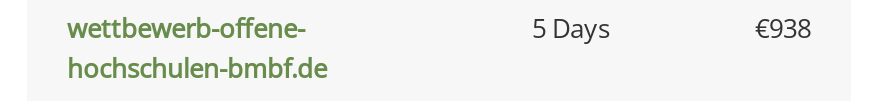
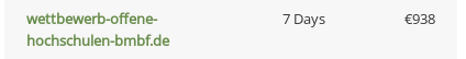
[532,10,610,46] 5 Days -> [282,9,325,28] 7 Days

